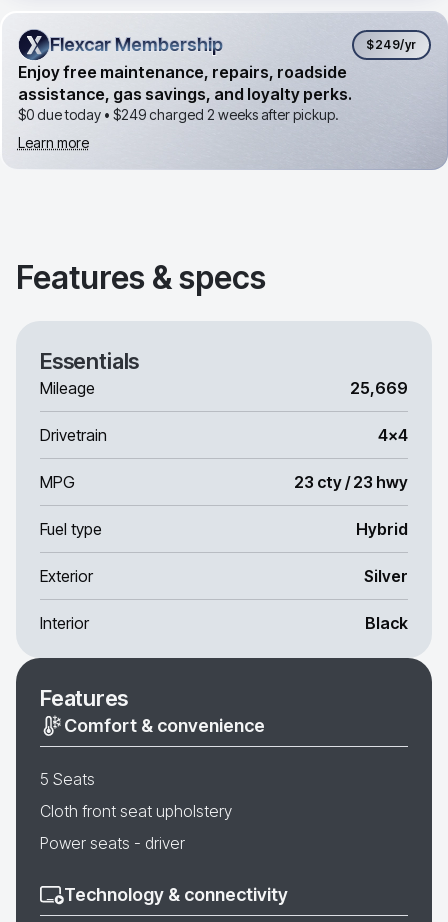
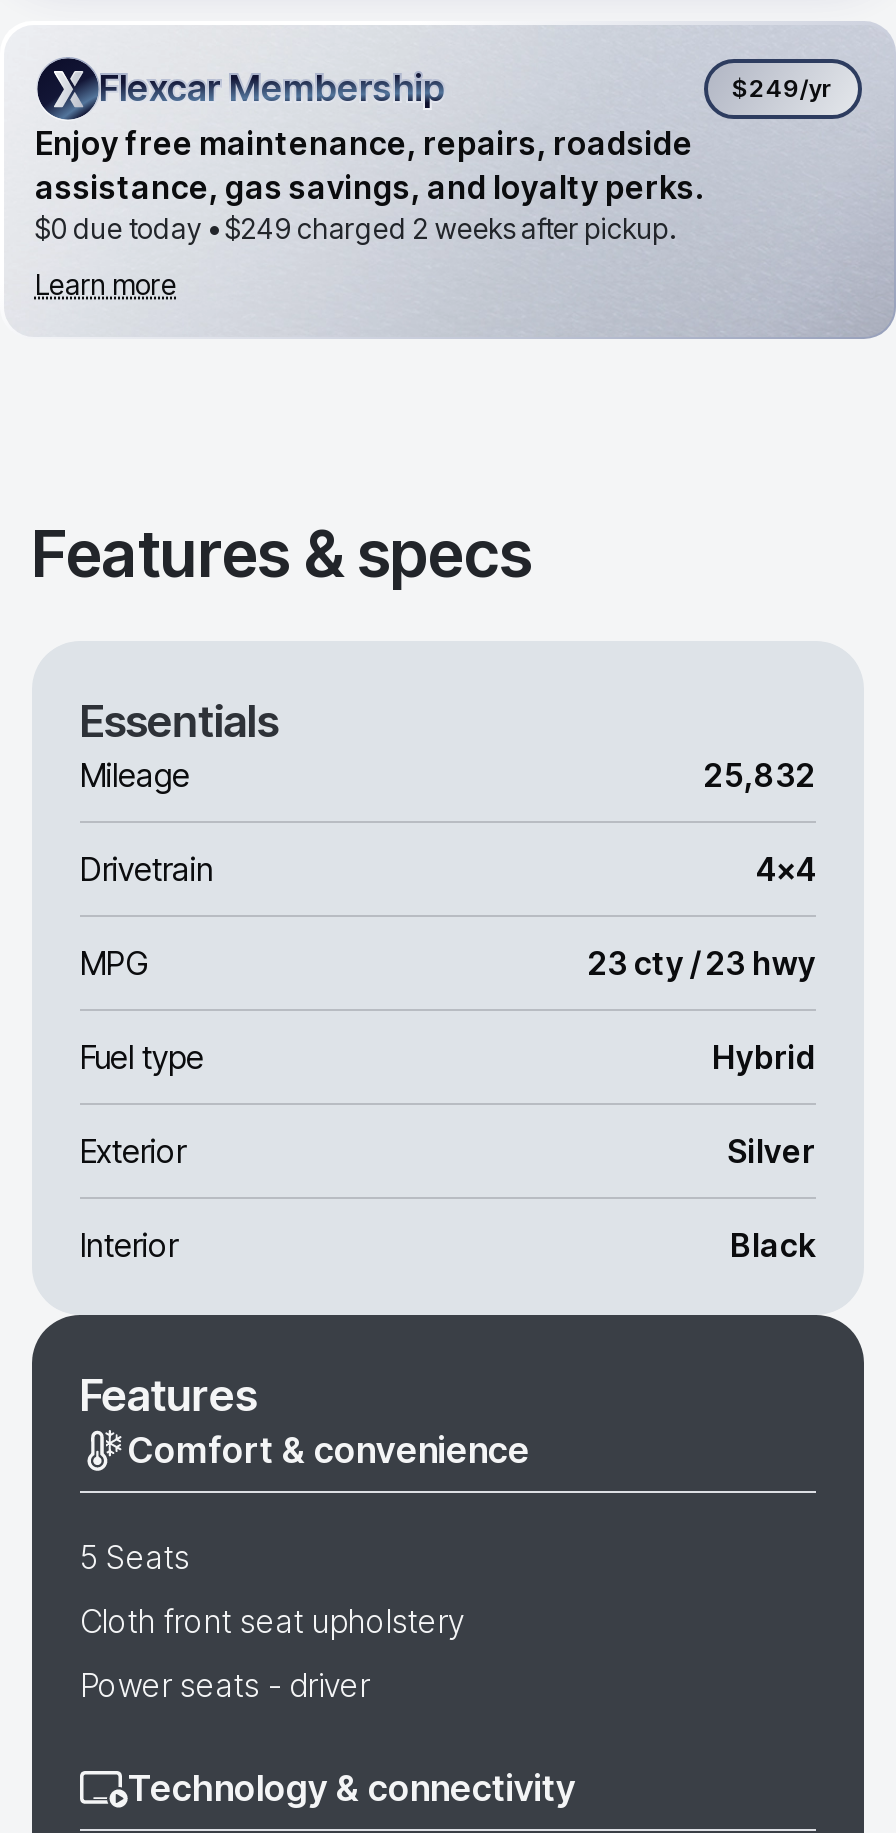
[350,378,408,398] 25,669 -> [704,755,816,795] 25,832

